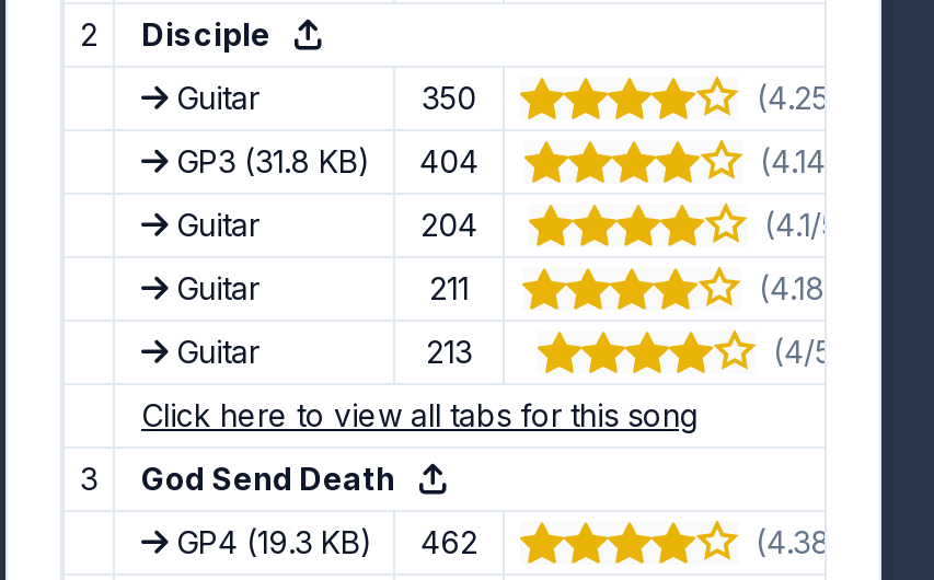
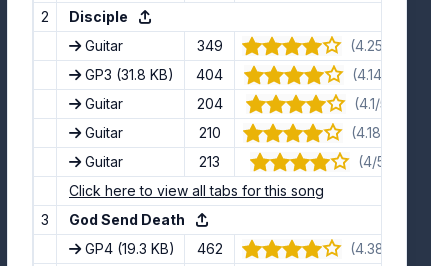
[422,79,476,116] 350 -> [196,37,222,54] 349
[429,269,469,306] 211 -> [198,124,220,141] 210

